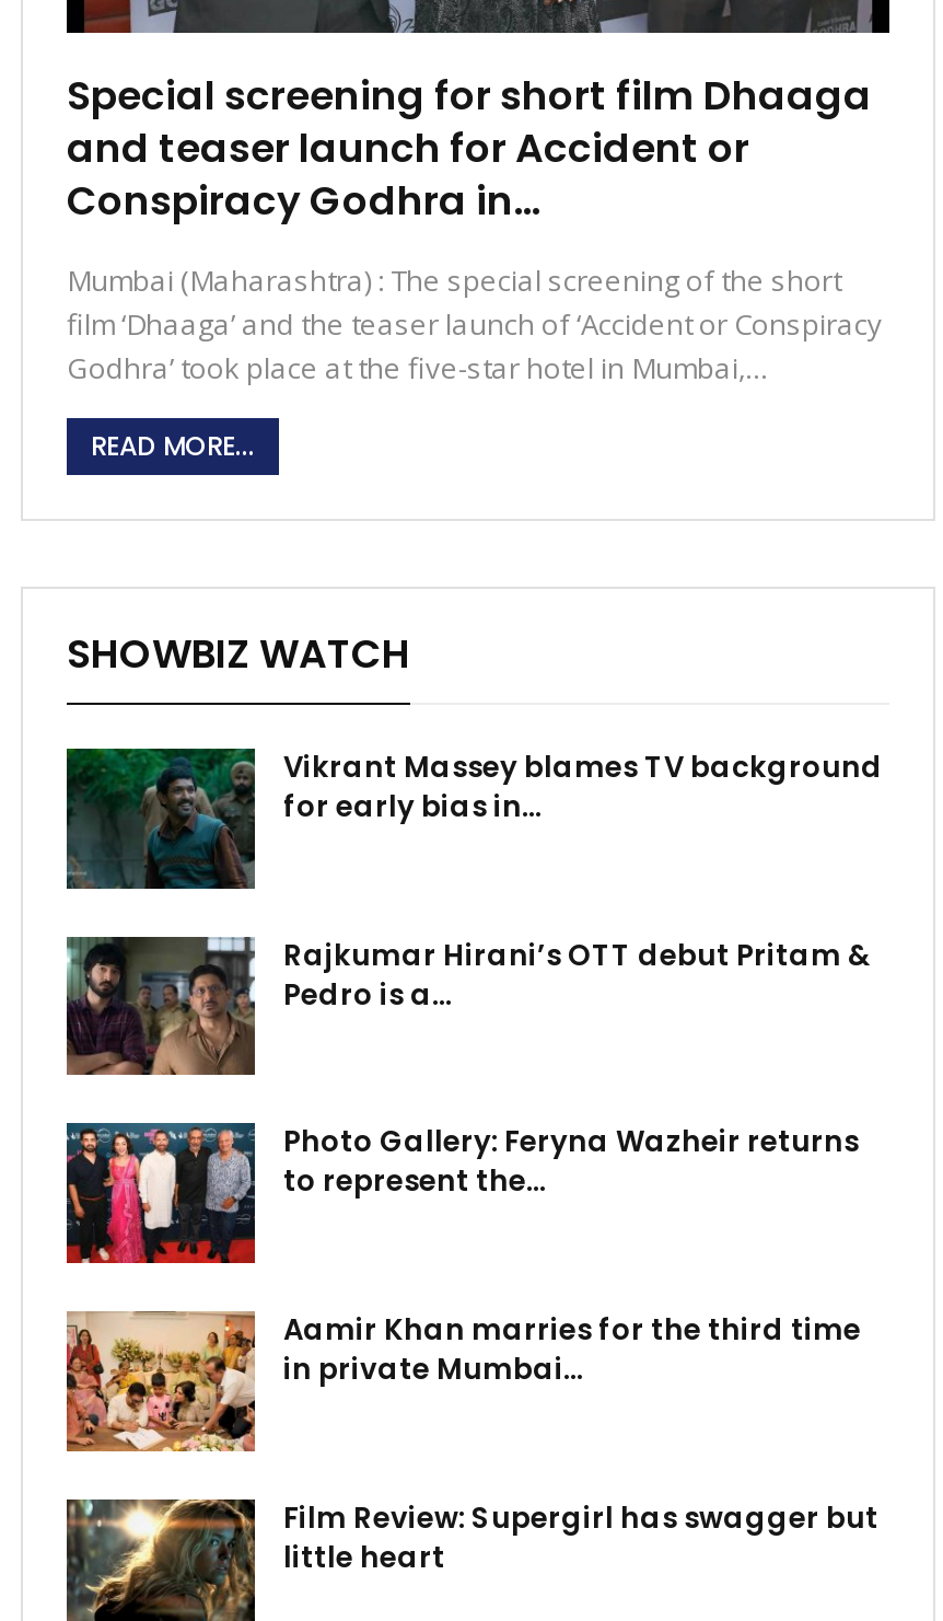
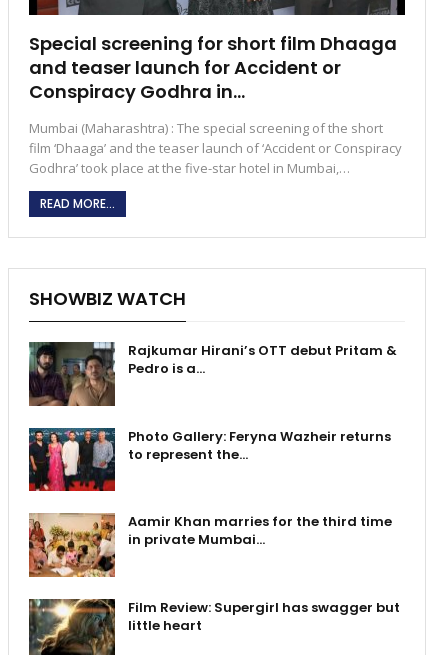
[65,746,883,889] [image] | Vikrant Massey blames TV background | for early bias in… -> none

